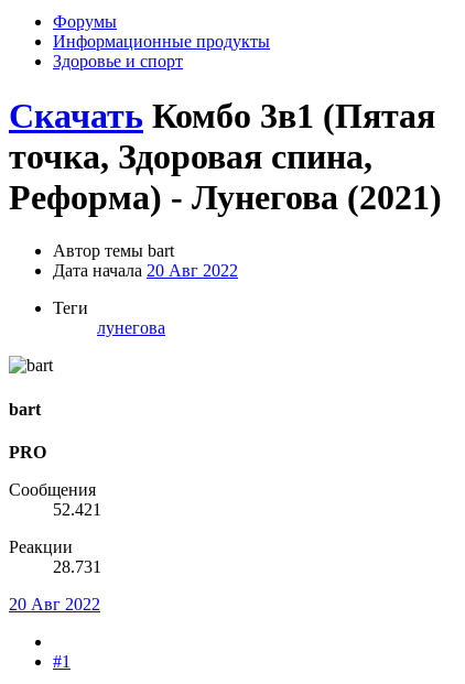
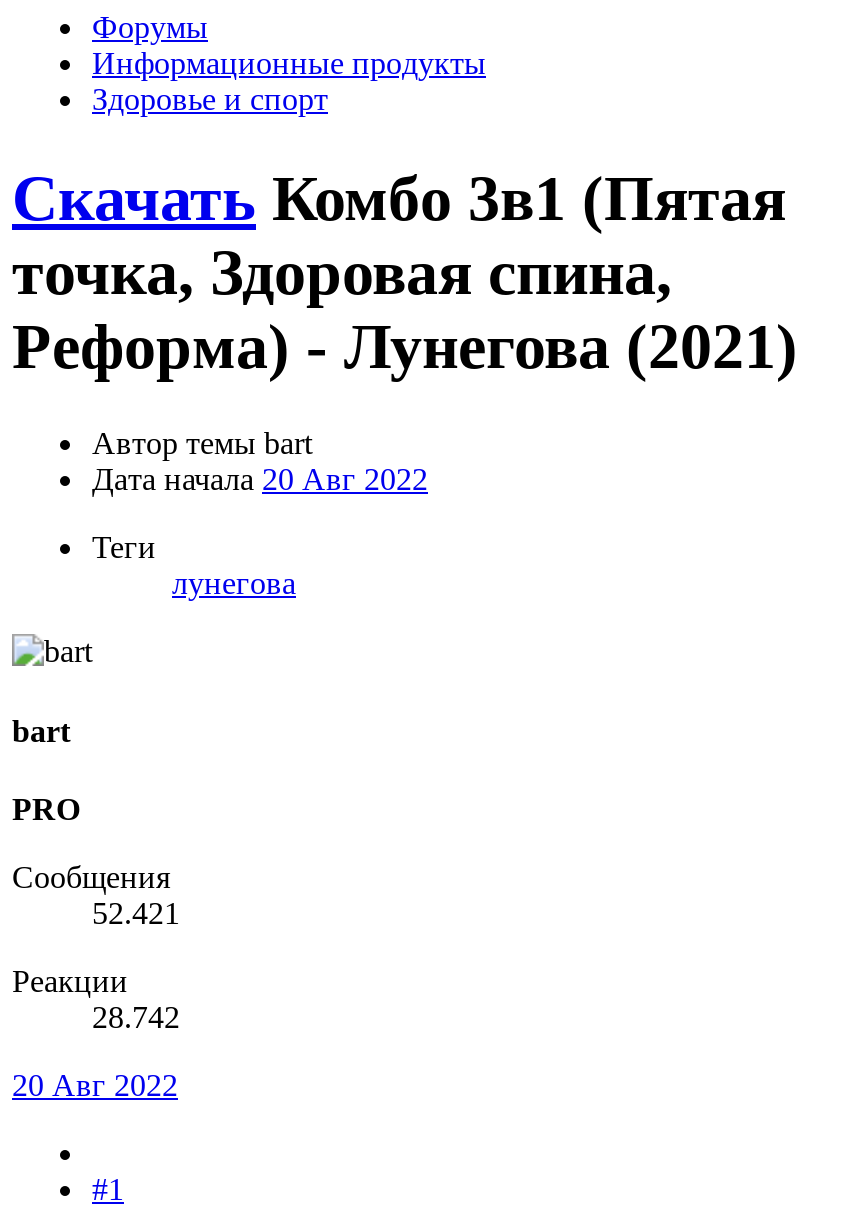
[53,557,101,576] 28.731 -> [92,1000,180,1034] 28.742

